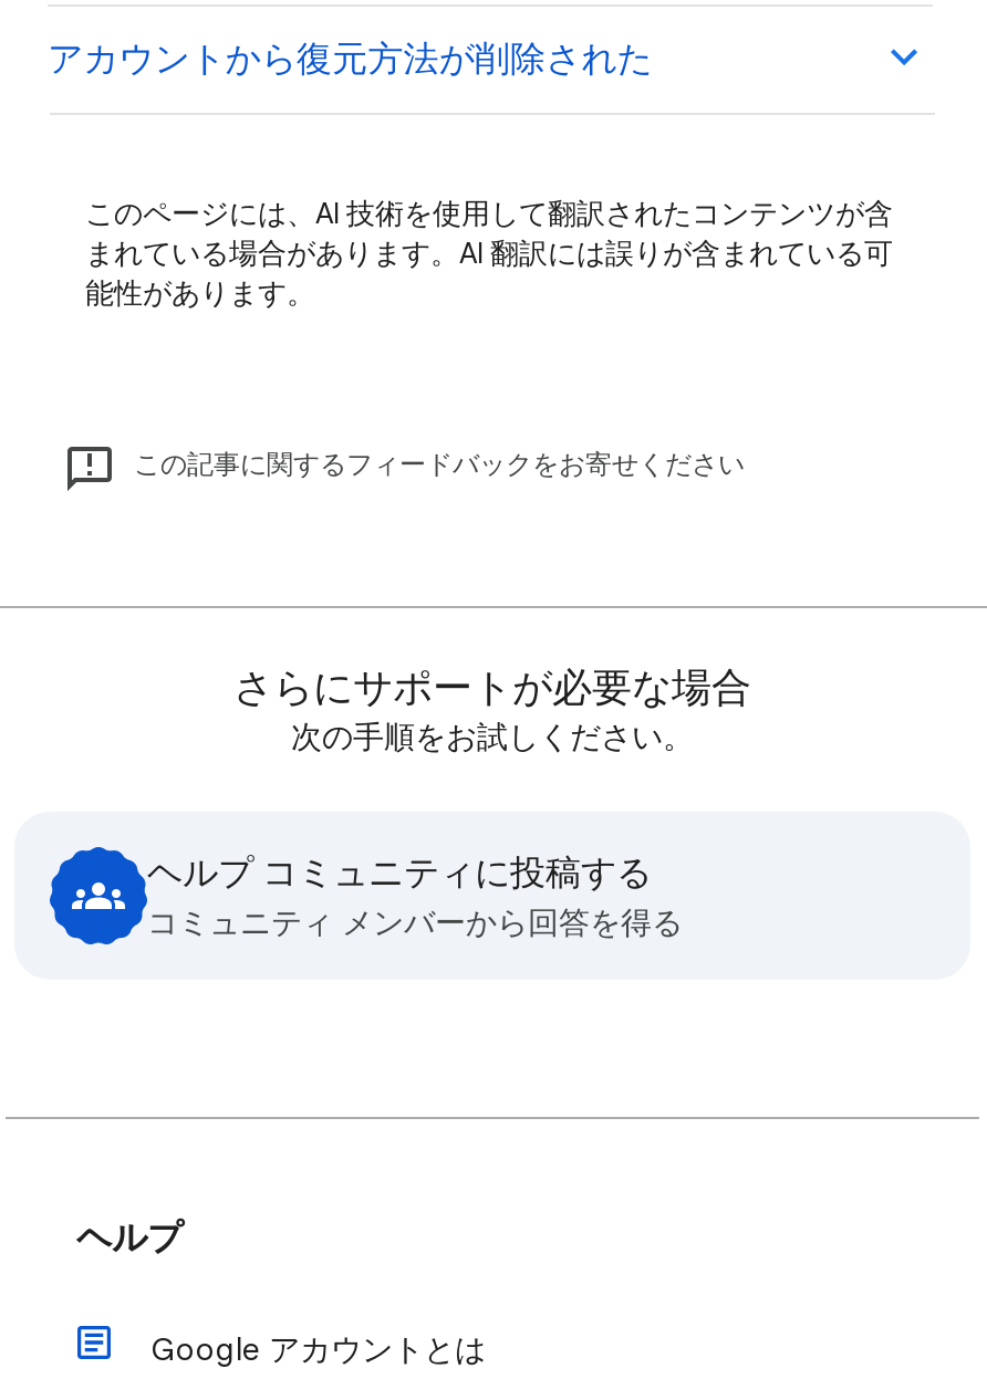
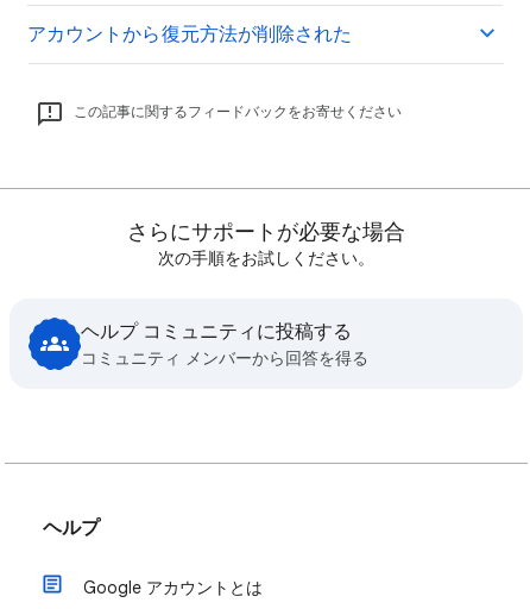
[85,195,893,312] このページには、AI 技術を使用して翻訳されたコンテンツが含 | まれている場合があります。AI 翻訳には誤りが含まれている可 | 能性があります。 -> none

